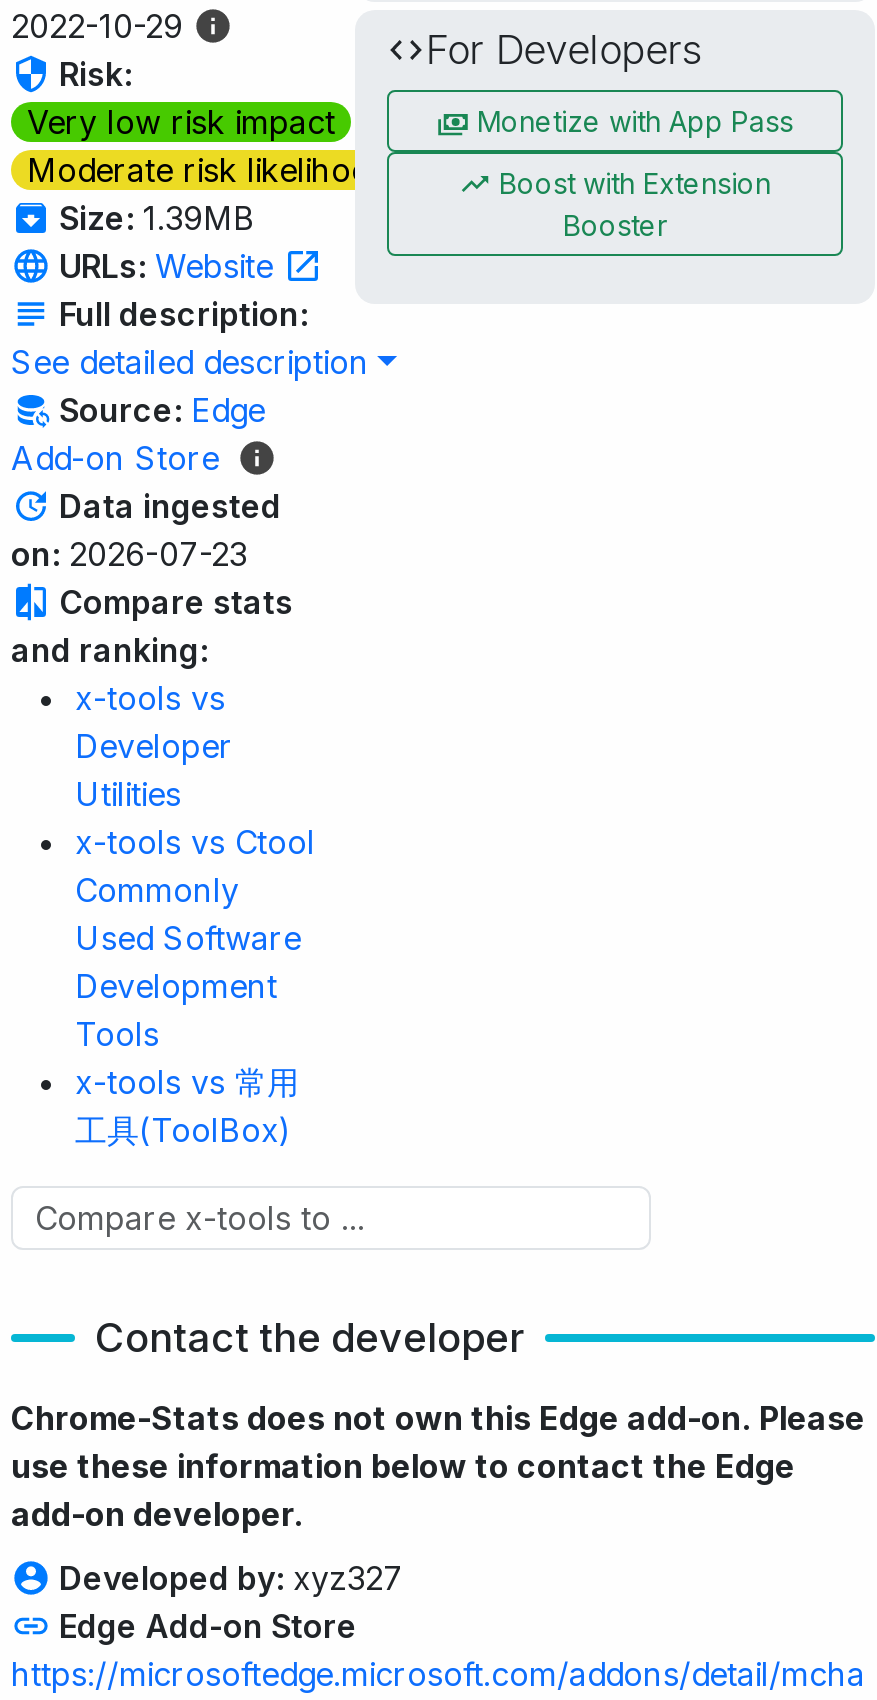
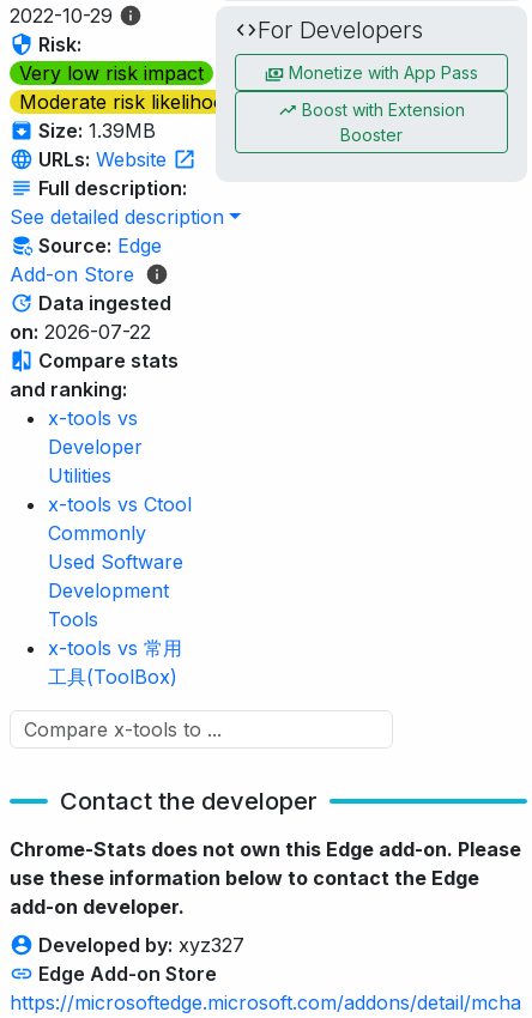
[11,534,247,574] on: 2026-07-23 -> [10,320,151,344] on: 2026-07-22

